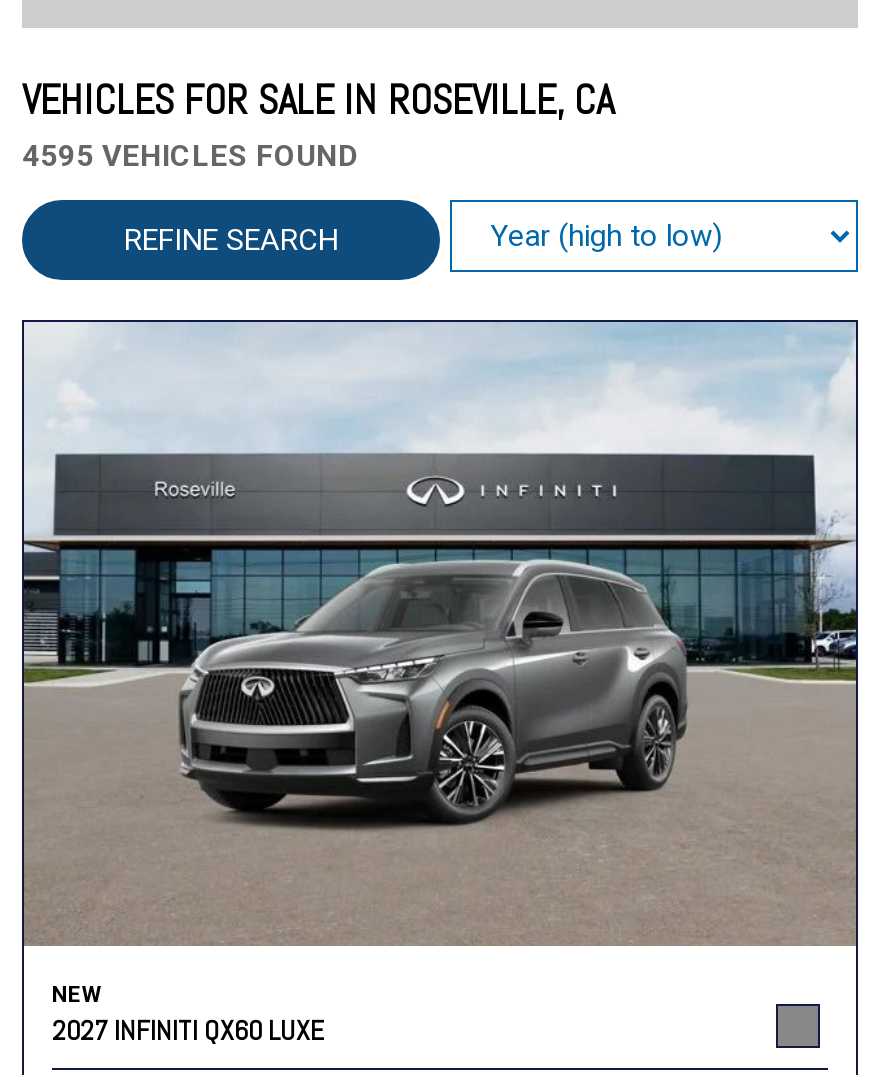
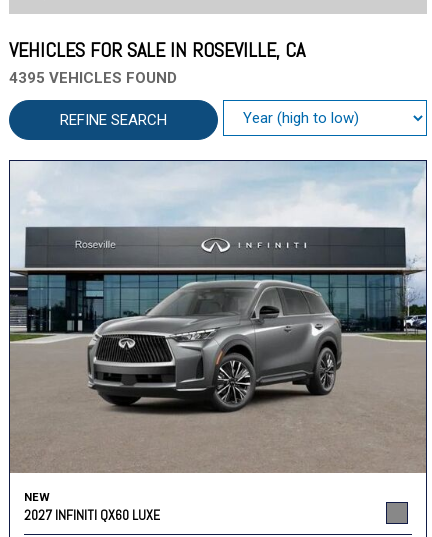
[22,138,358,174] 4595 VEHICLES FOUND -> [9,69,177,87] 4395 VEHICLES FOUND

